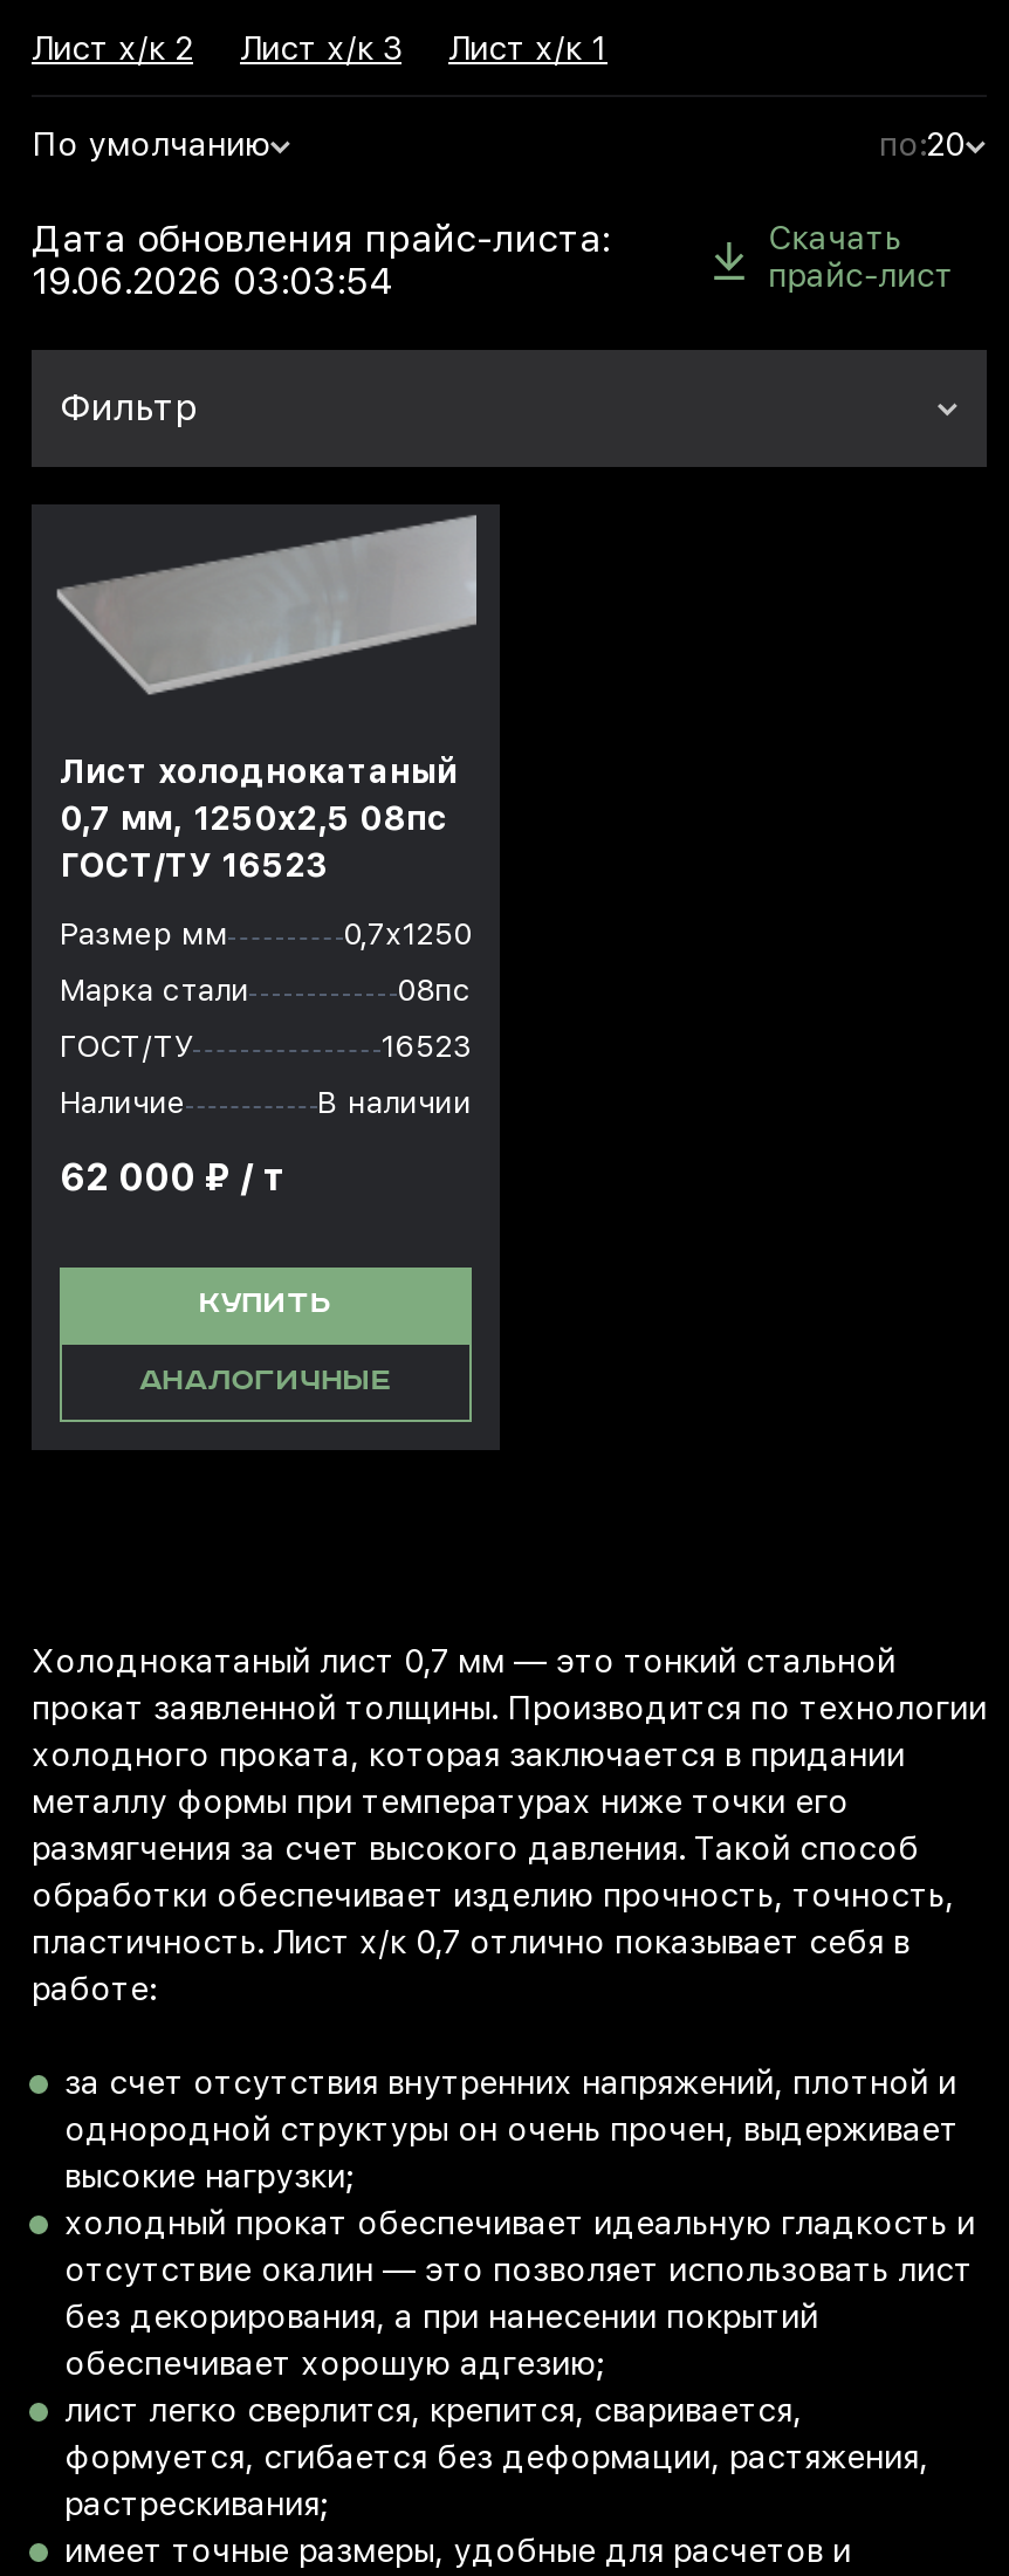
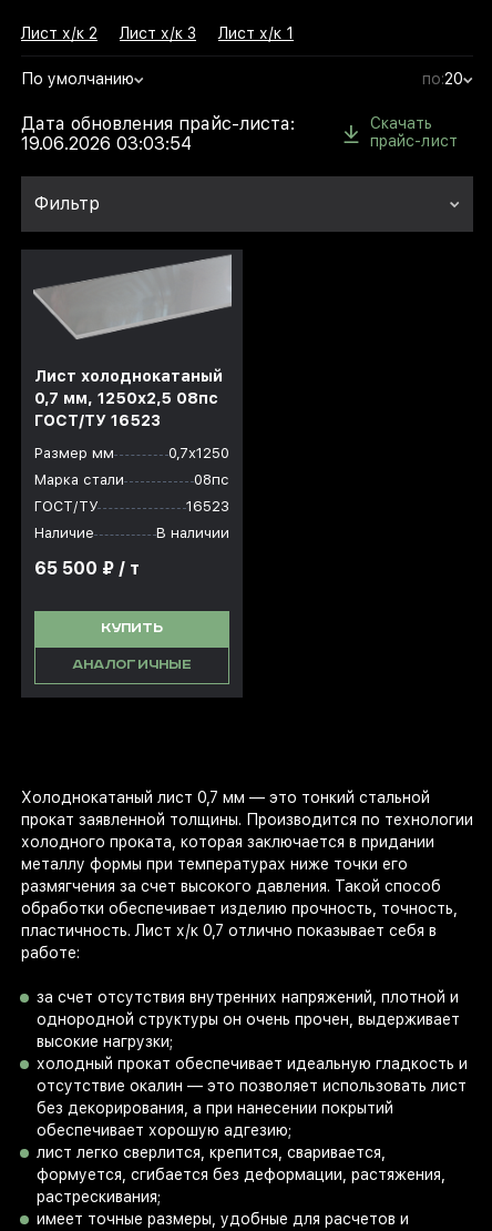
[60,1155,284,1200] 62 000 ₽ / т -> [34,558,140,579] 65 500 ₽ / т

